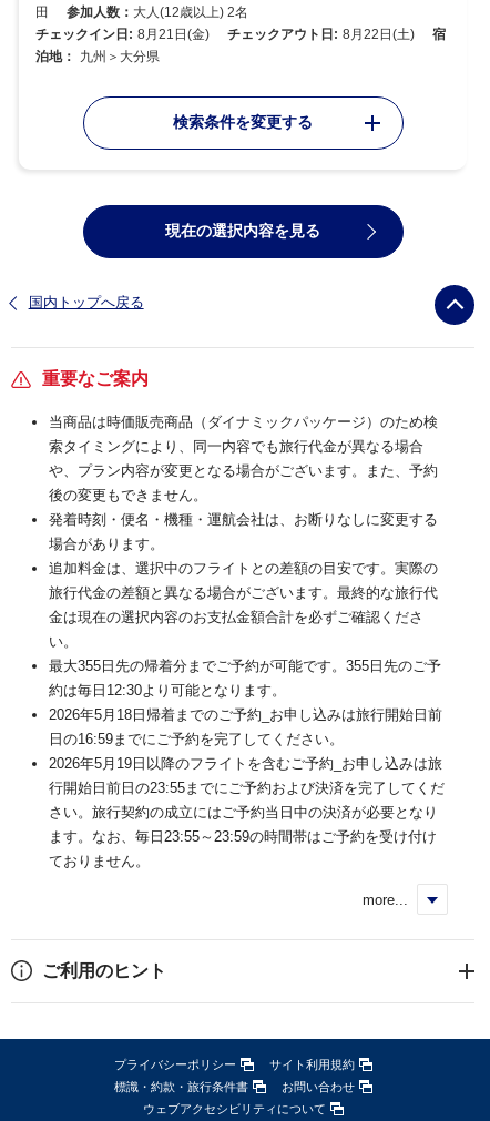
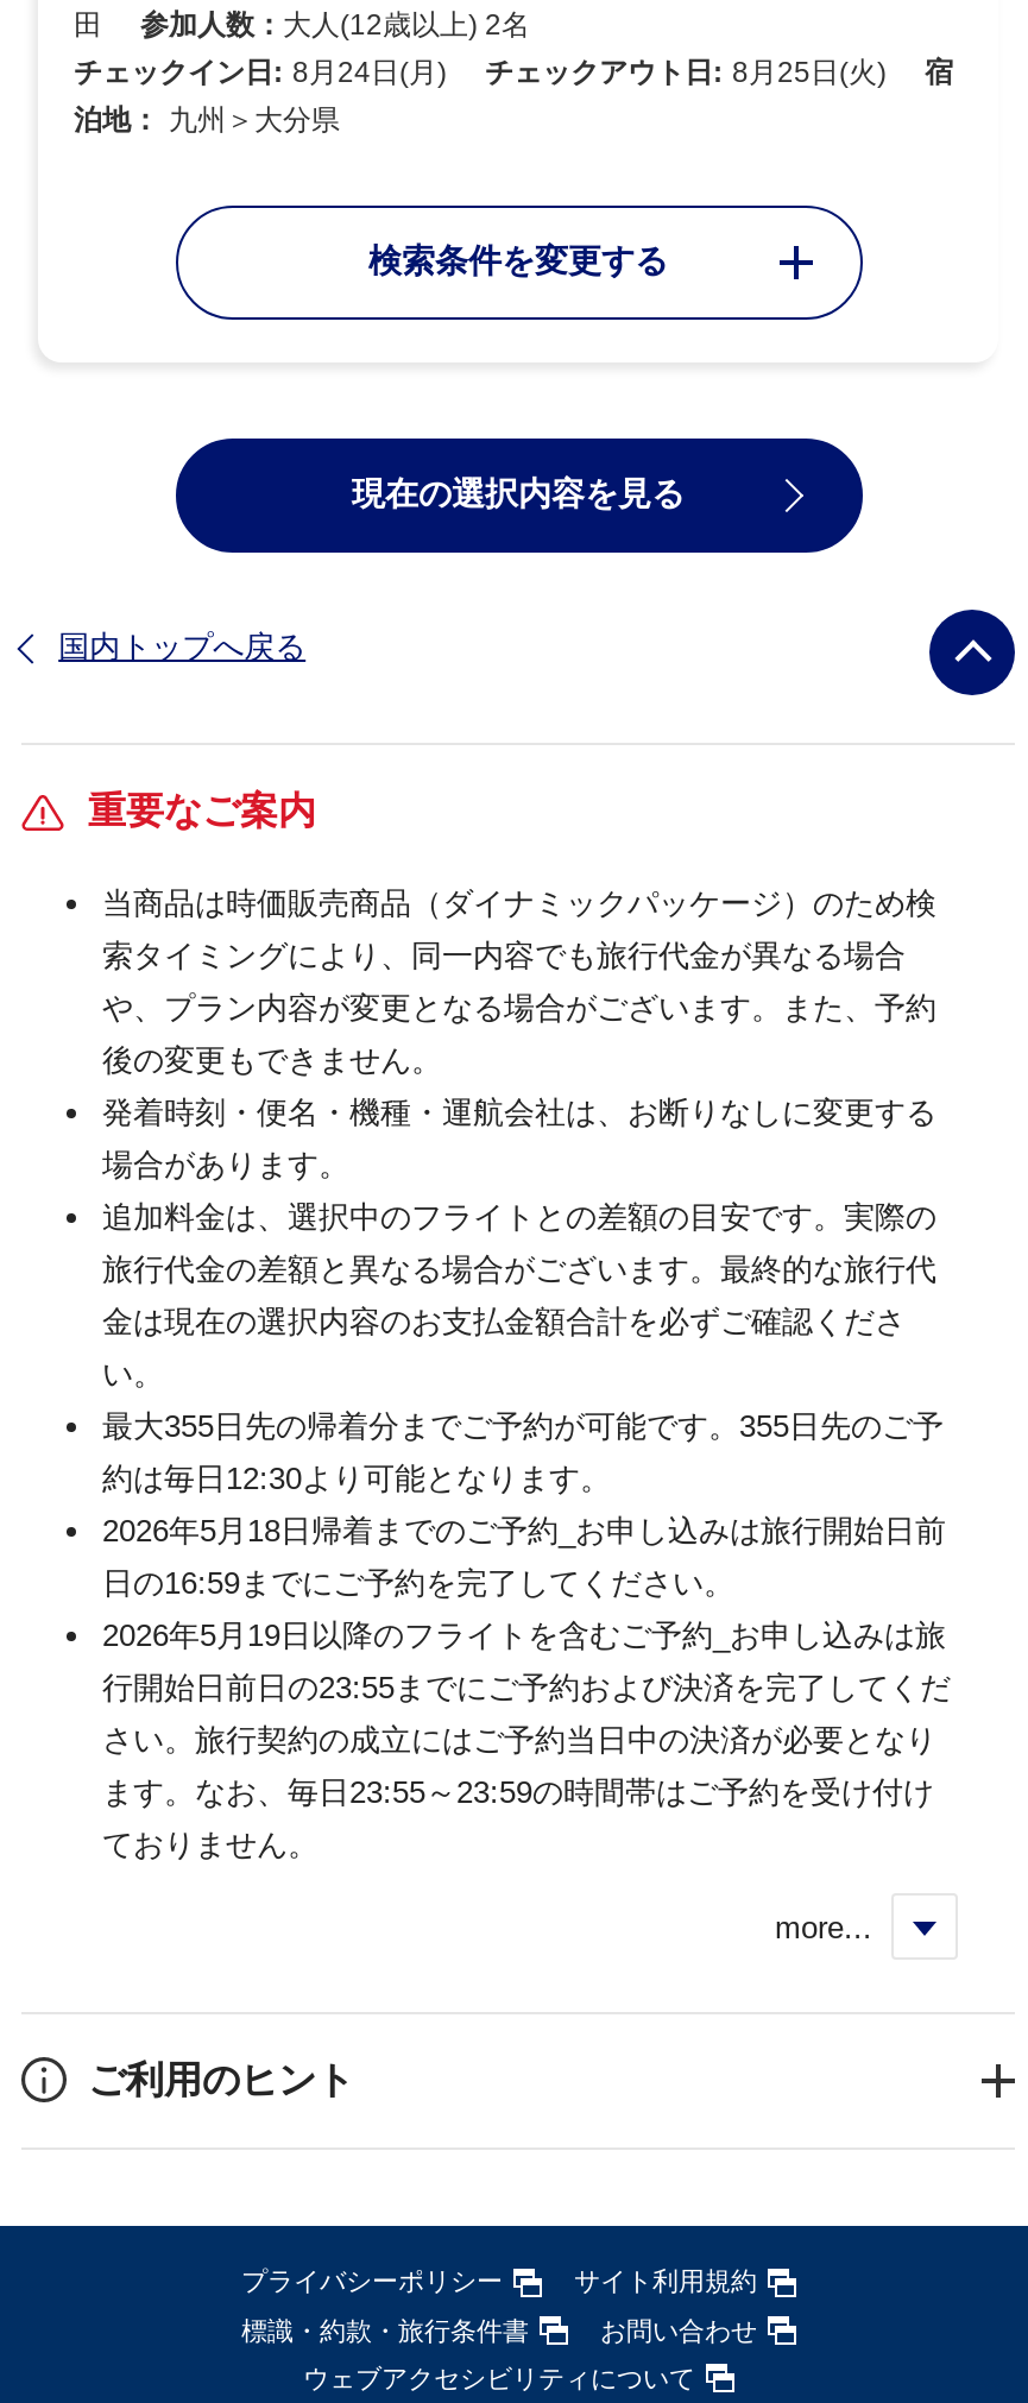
[35,27,210,42] チェックイン日: 8月21日(金) -> [74,57,447,91] チェックイン日: 8月24日(月)
[227,27,415,42] チェックアウト日: 8月22日(土) -> [485,57,887,91] チェックアウト日: 8月25日(火)

